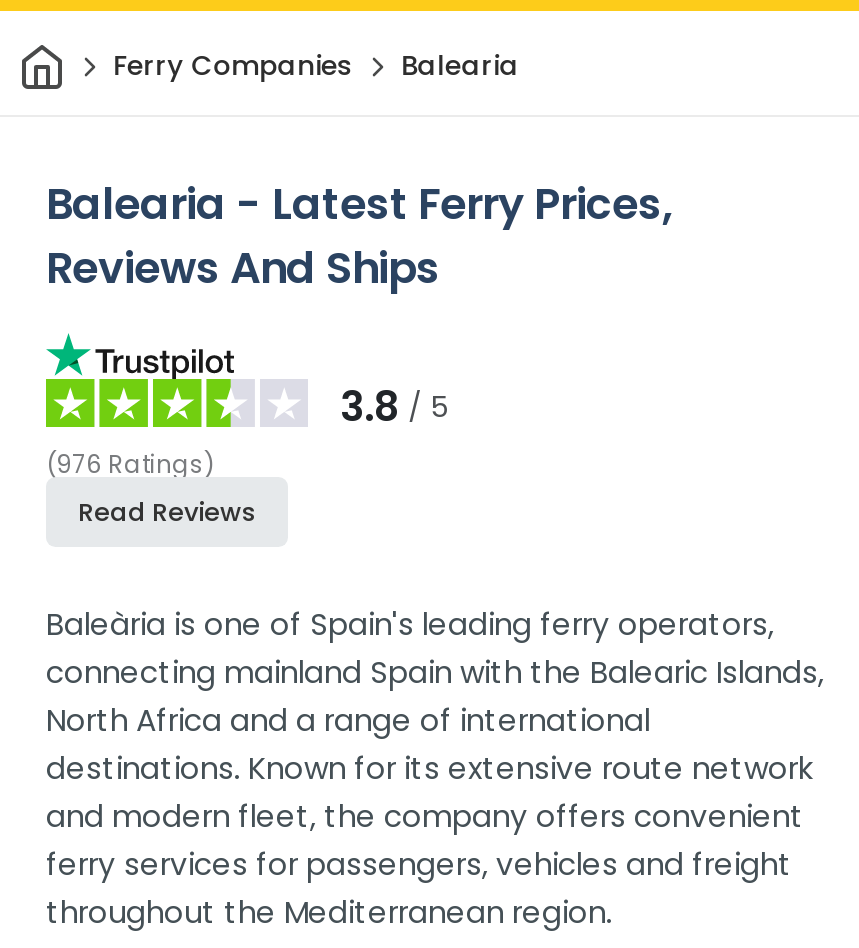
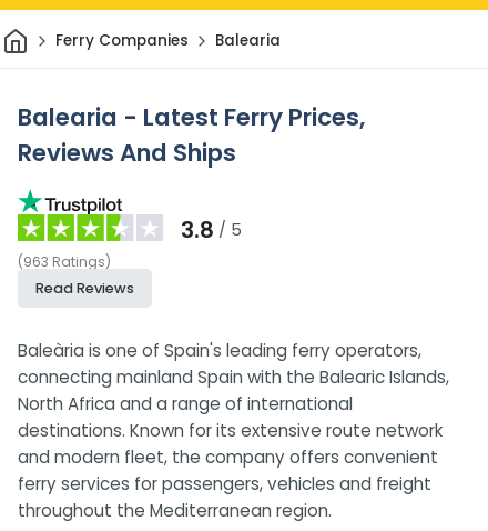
[46,446,214,480] (976 Ratings) -> [18,252,111,271] (963 Ratings)

